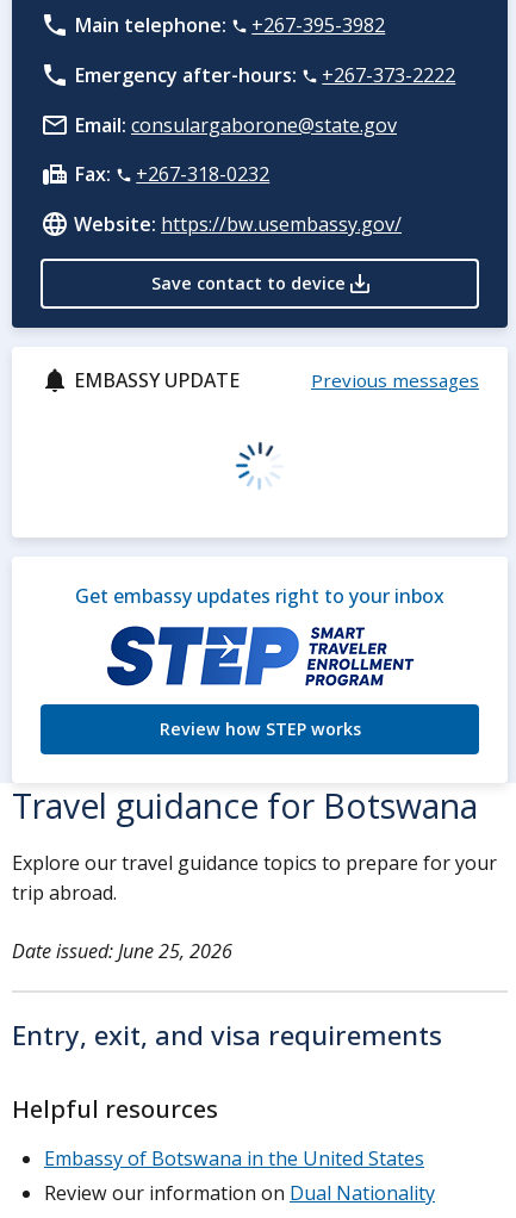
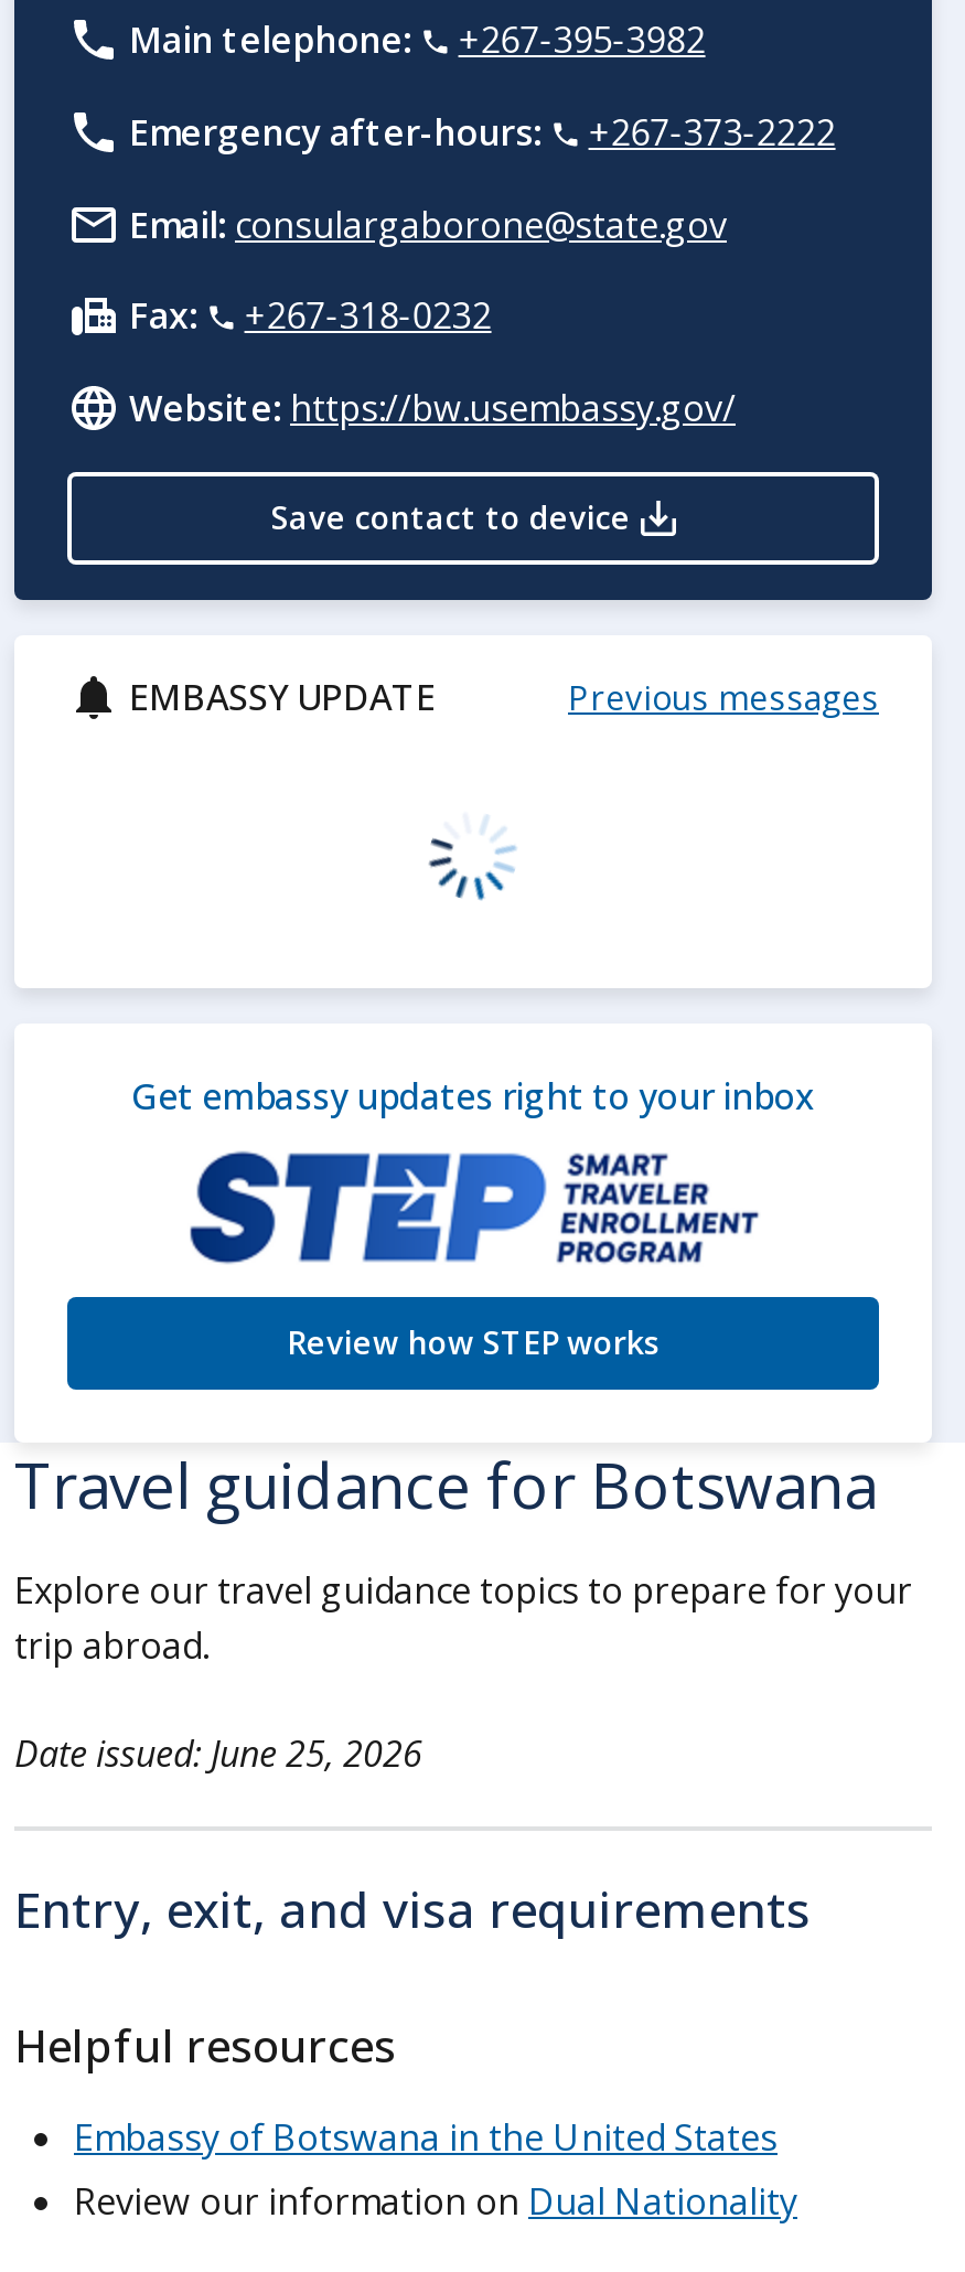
[235,441,281,489] [image] -> [429,812,515,902] [image]

